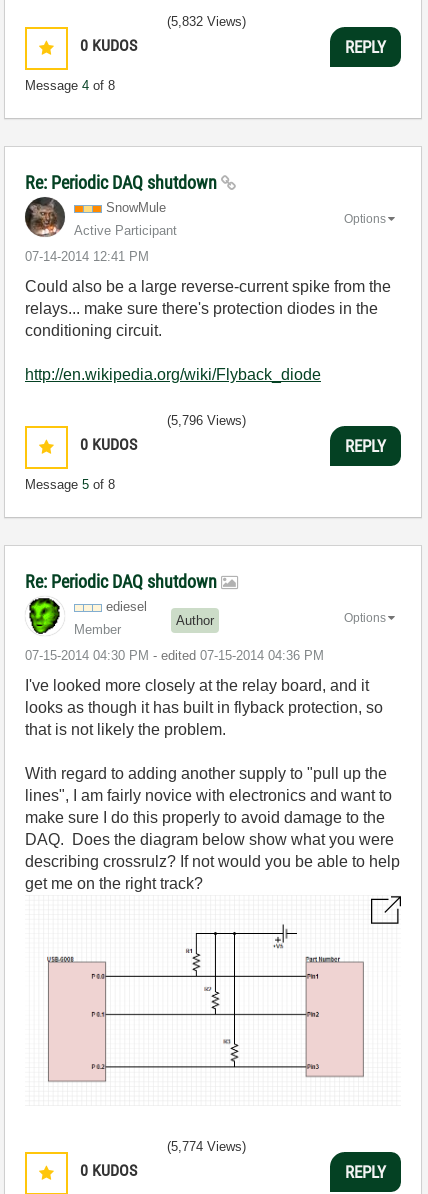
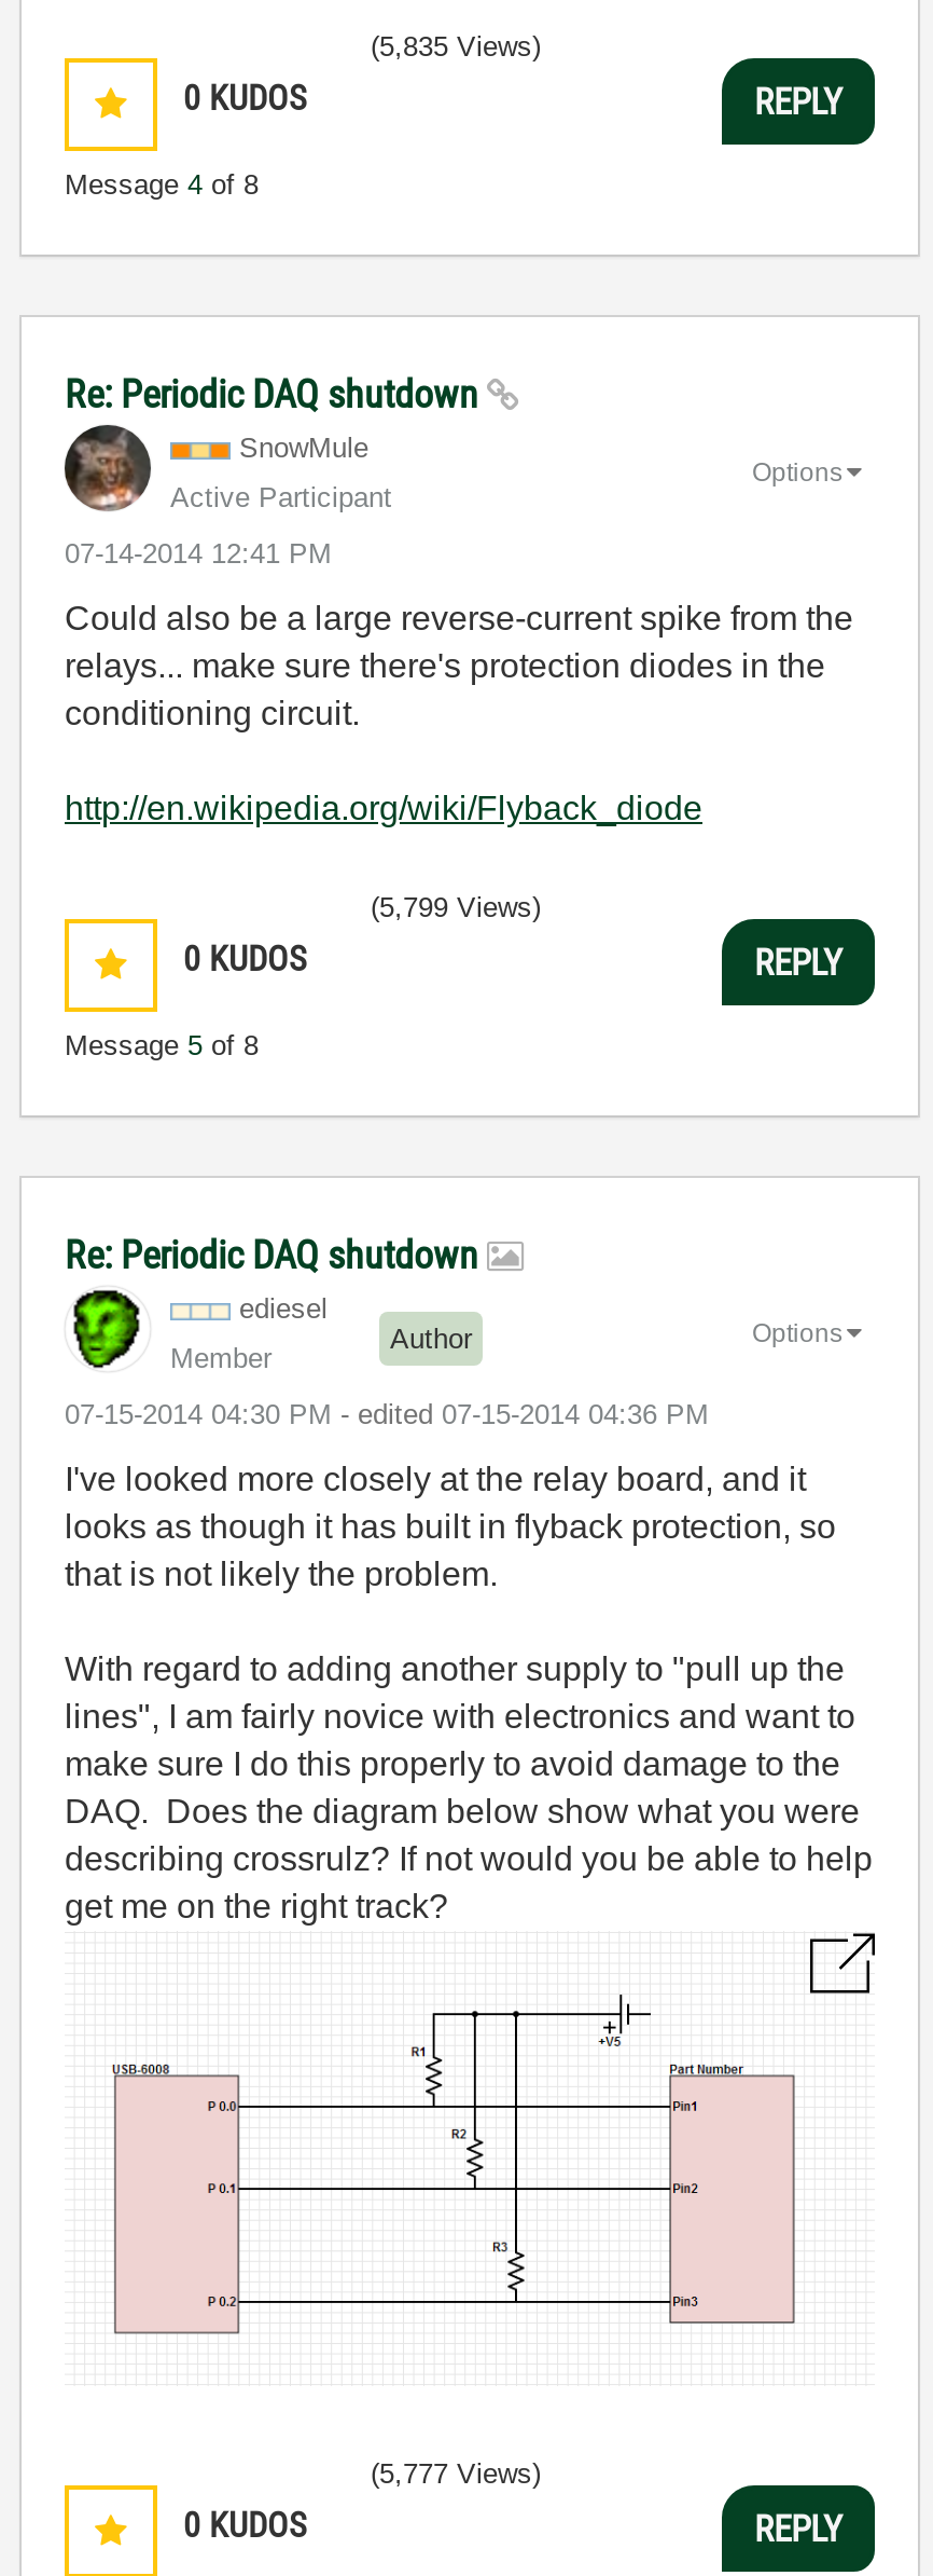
[167,14,246,29] (5,832 Views) -> [371,30,541,63] (5,835 Views)
[167,413,246,428] (5,796 Views) -> [371,891,541,923] (5,799 Views)
[167,1139,246,1154] (5,774 Views) -> [371,2458,541,2491] (5,777 Views)

